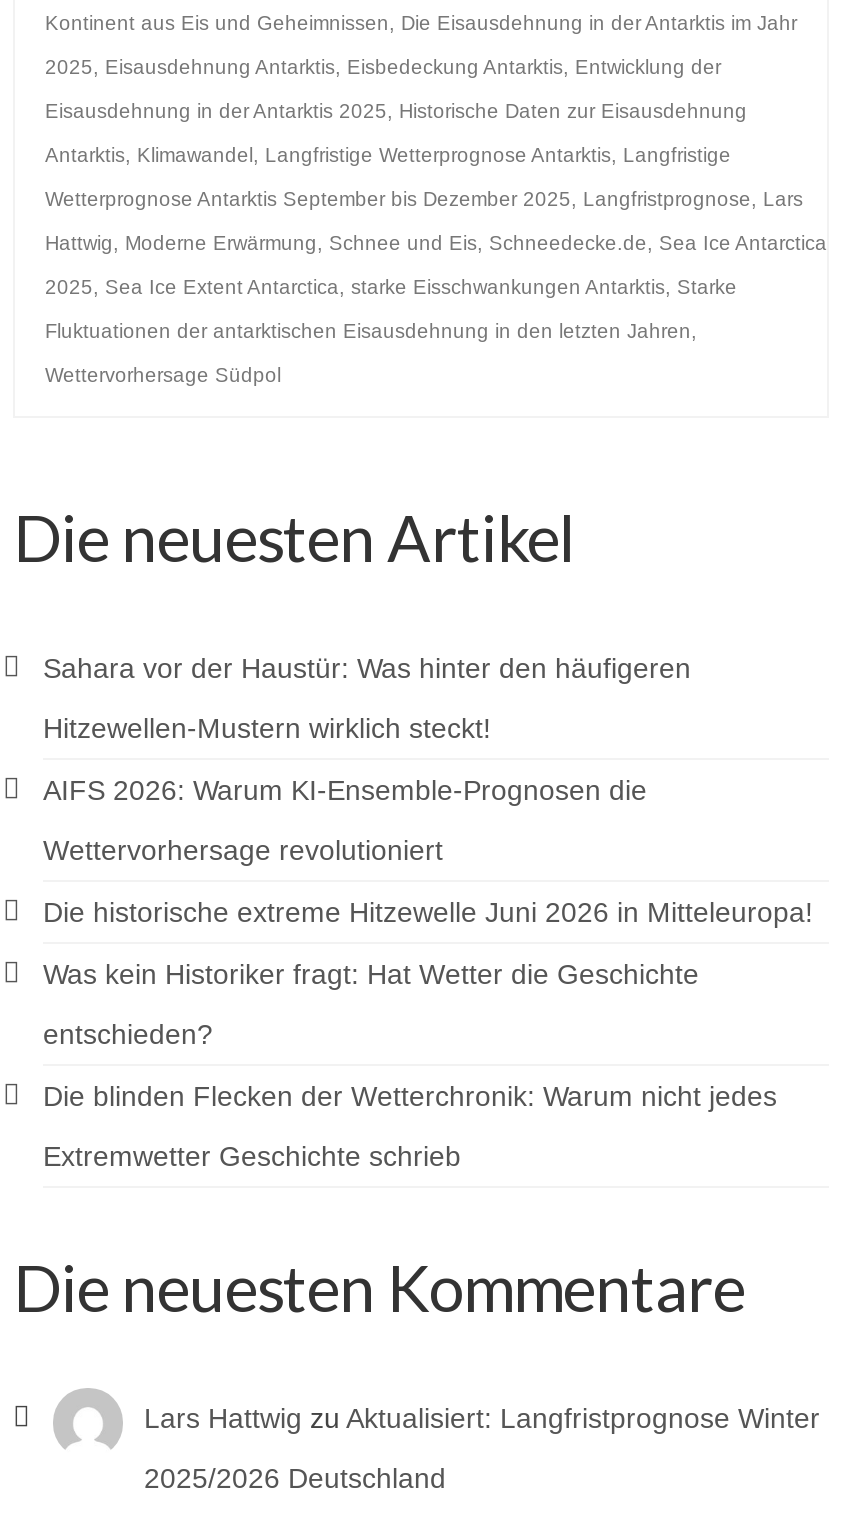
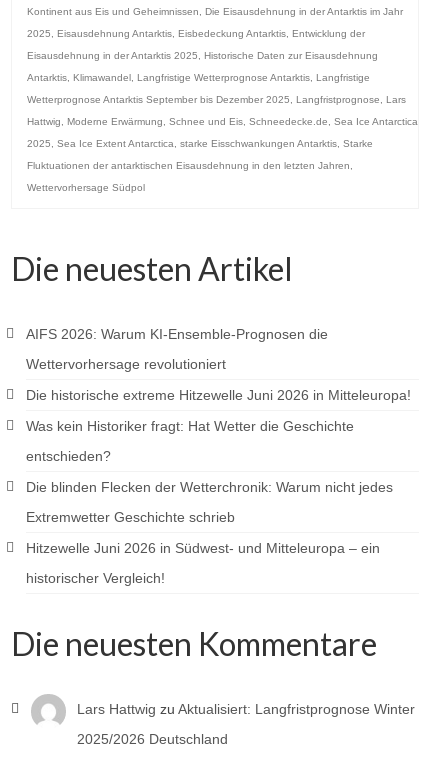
[43,652,691,744] Sahara vor der Haustür: Was hinter den häufigeren | Hitzewellen-Mustern wirklich steckt! -> none
moved [43,774,813,1172] -> [26,326,411,525]: AIFS 2026: Warum KI-Ensemble-Prognosen die | Wettervorhersage revolutioniert | Die historische extreme Hitzewelle Juni 2026 in Mitteleuropa! | Was kein Historiker fragt: Hat Wetter die Geschichte | entschieden? | Die blinden Flecken der Wetterchronik: Warum nicht jedes | Extremwetter Geschichte schrieb
none -> [26,540,380,586] Hitzewelle Juni 2026 in Südwest- und Mitteleuropa – ein | historischer Vergleich!

